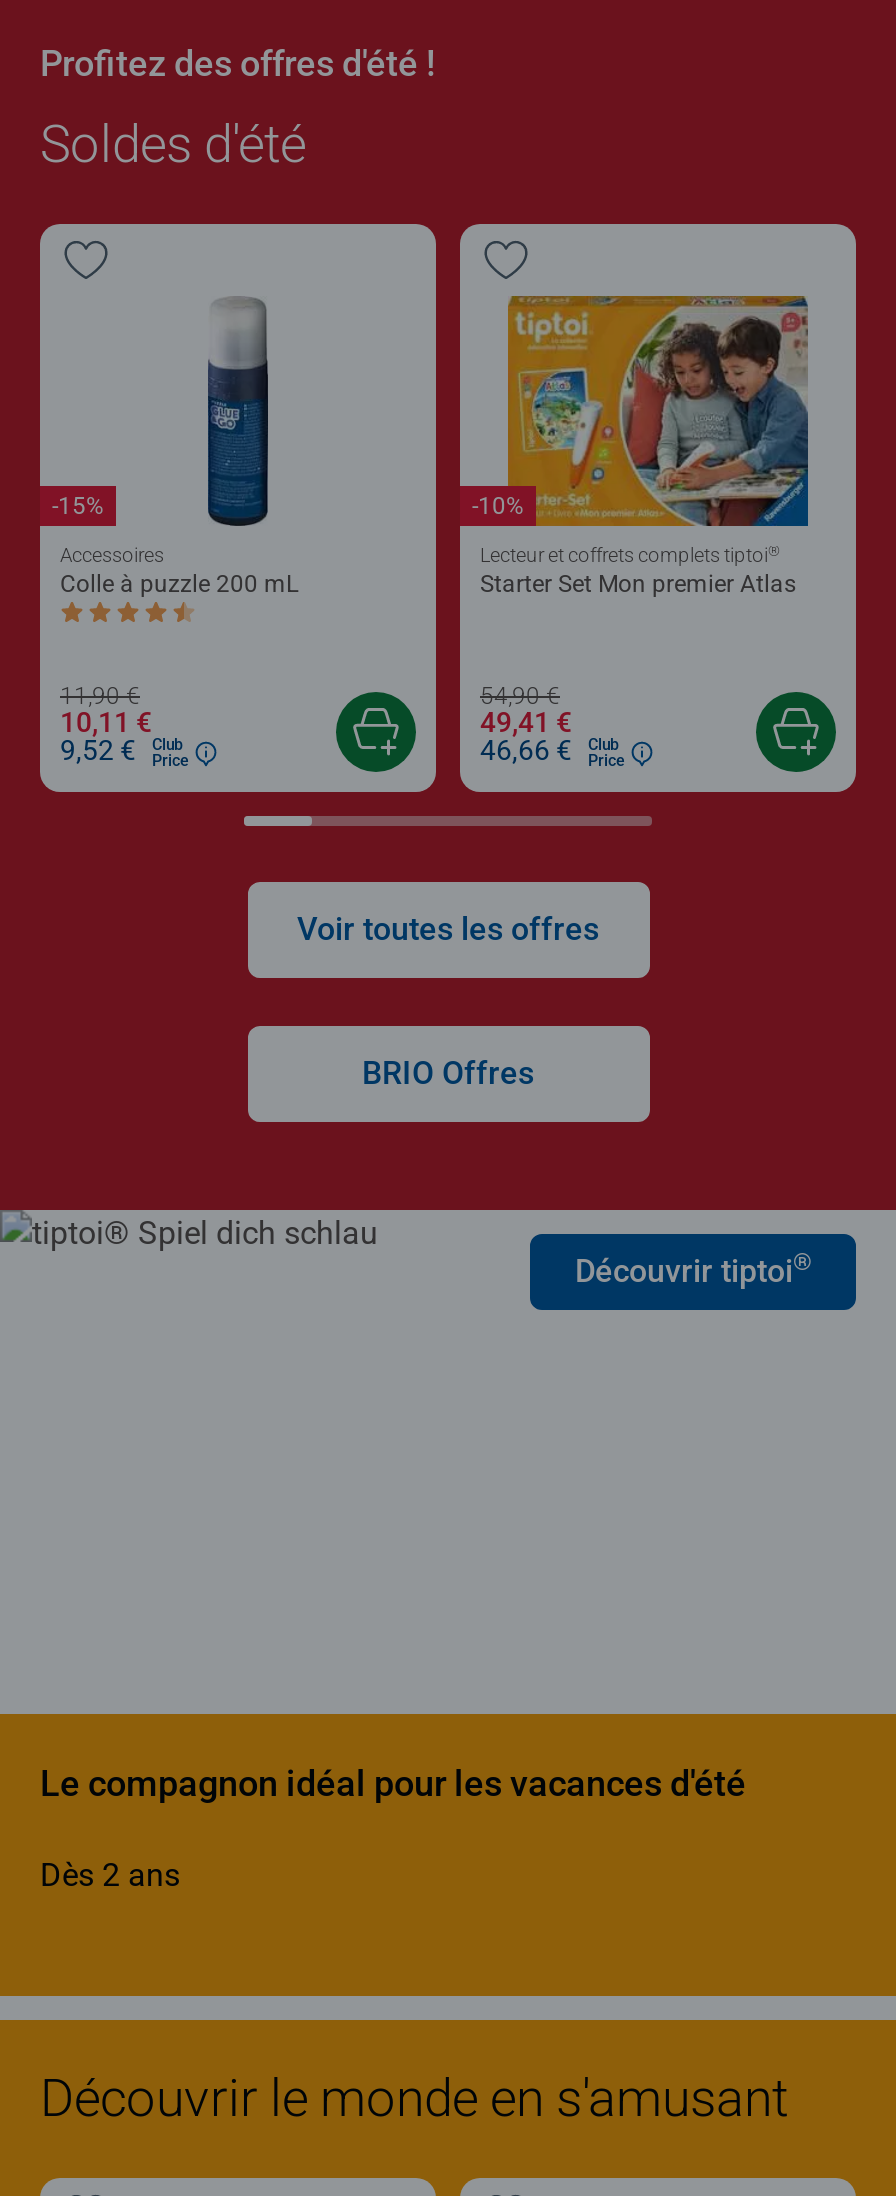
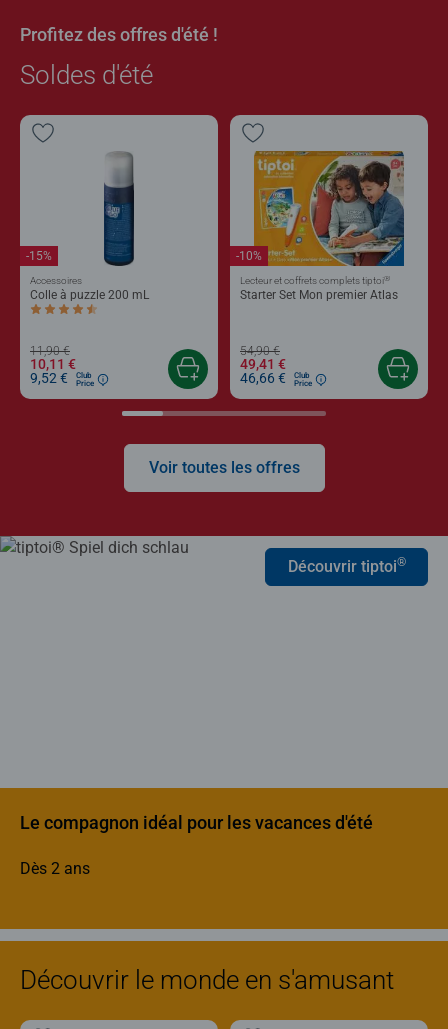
[362,1055,534,1093] BRIO Offres -> none

